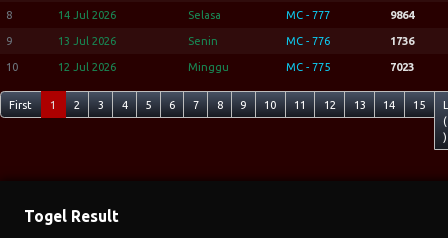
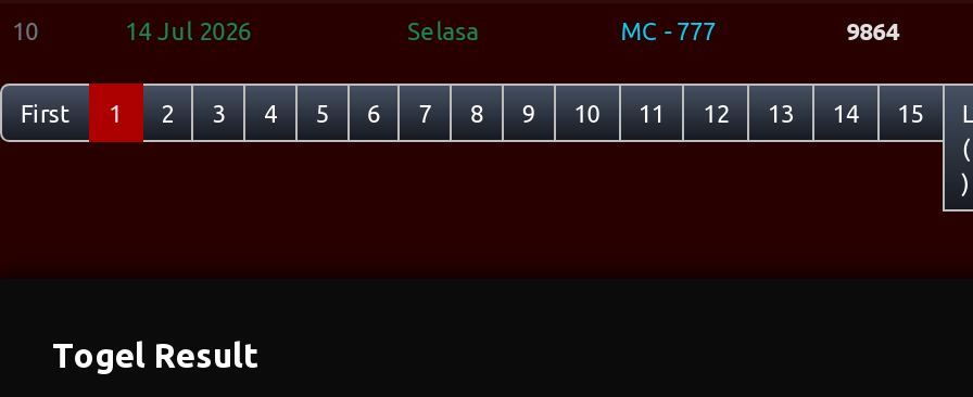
[6,9,12,21] 8 -> [12,19,38,45] 10
[6,35,414,73] 9 | 13 Jul 2026 | Senin | MC - 776 | 1736 | 10 | 12 Jul 2026 | Minggu | MC - 775 | 7023 -> none

